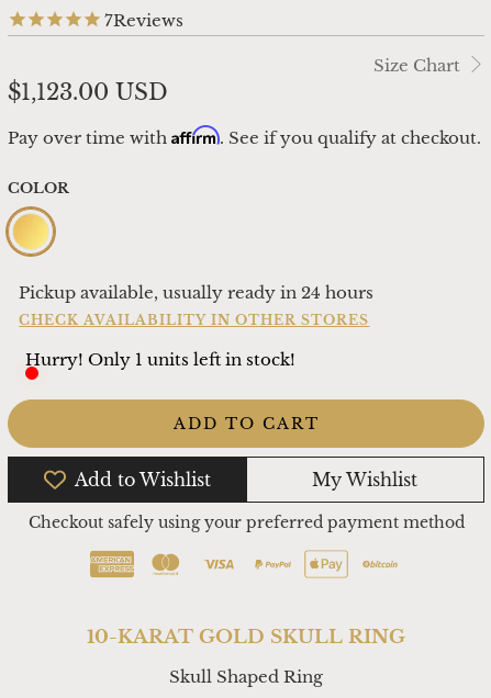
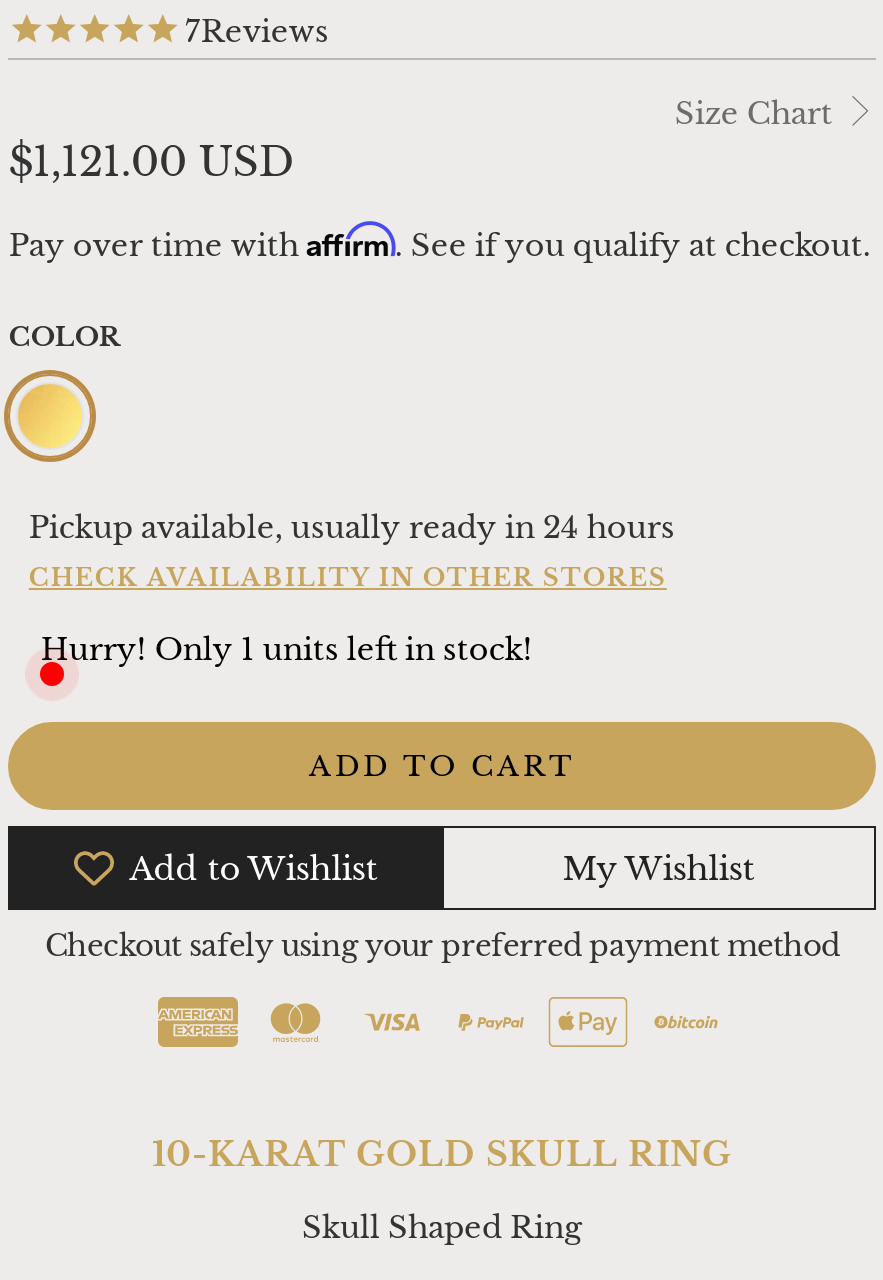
[8,79,168,106] $1,123.00 USD -> [9,138,295,186] $1,121.00 USD

